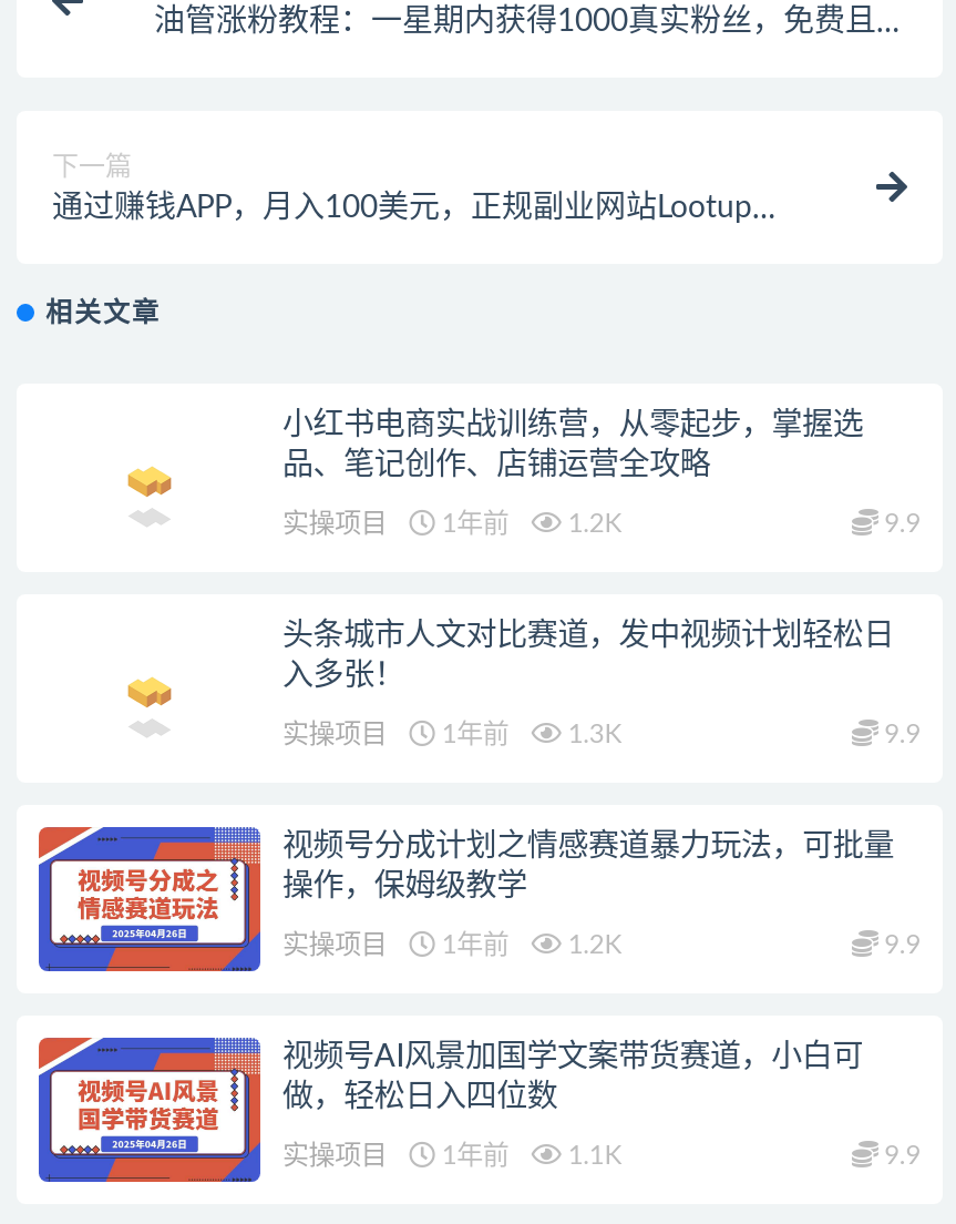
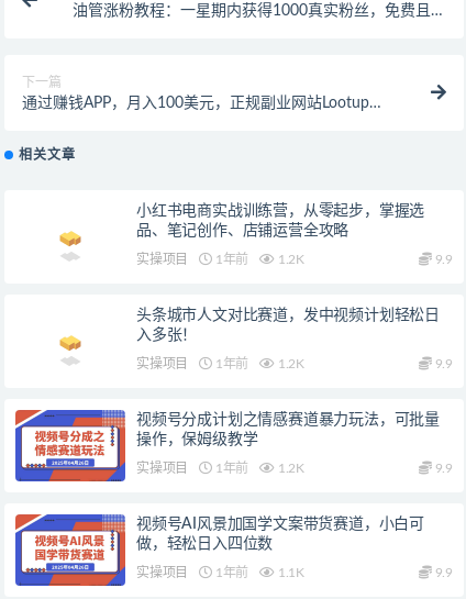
[282,721,621,748] 实操项目 1年前 1.3K -> [136,358,304,371] 实操项目 1年前 1.2K

